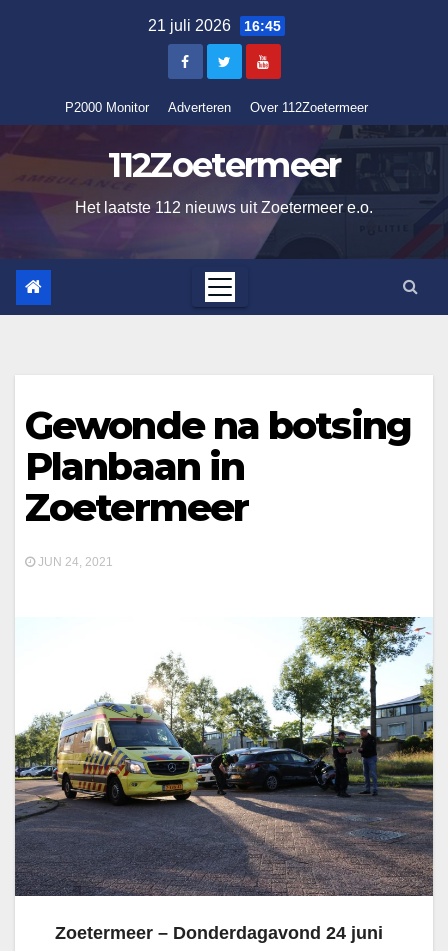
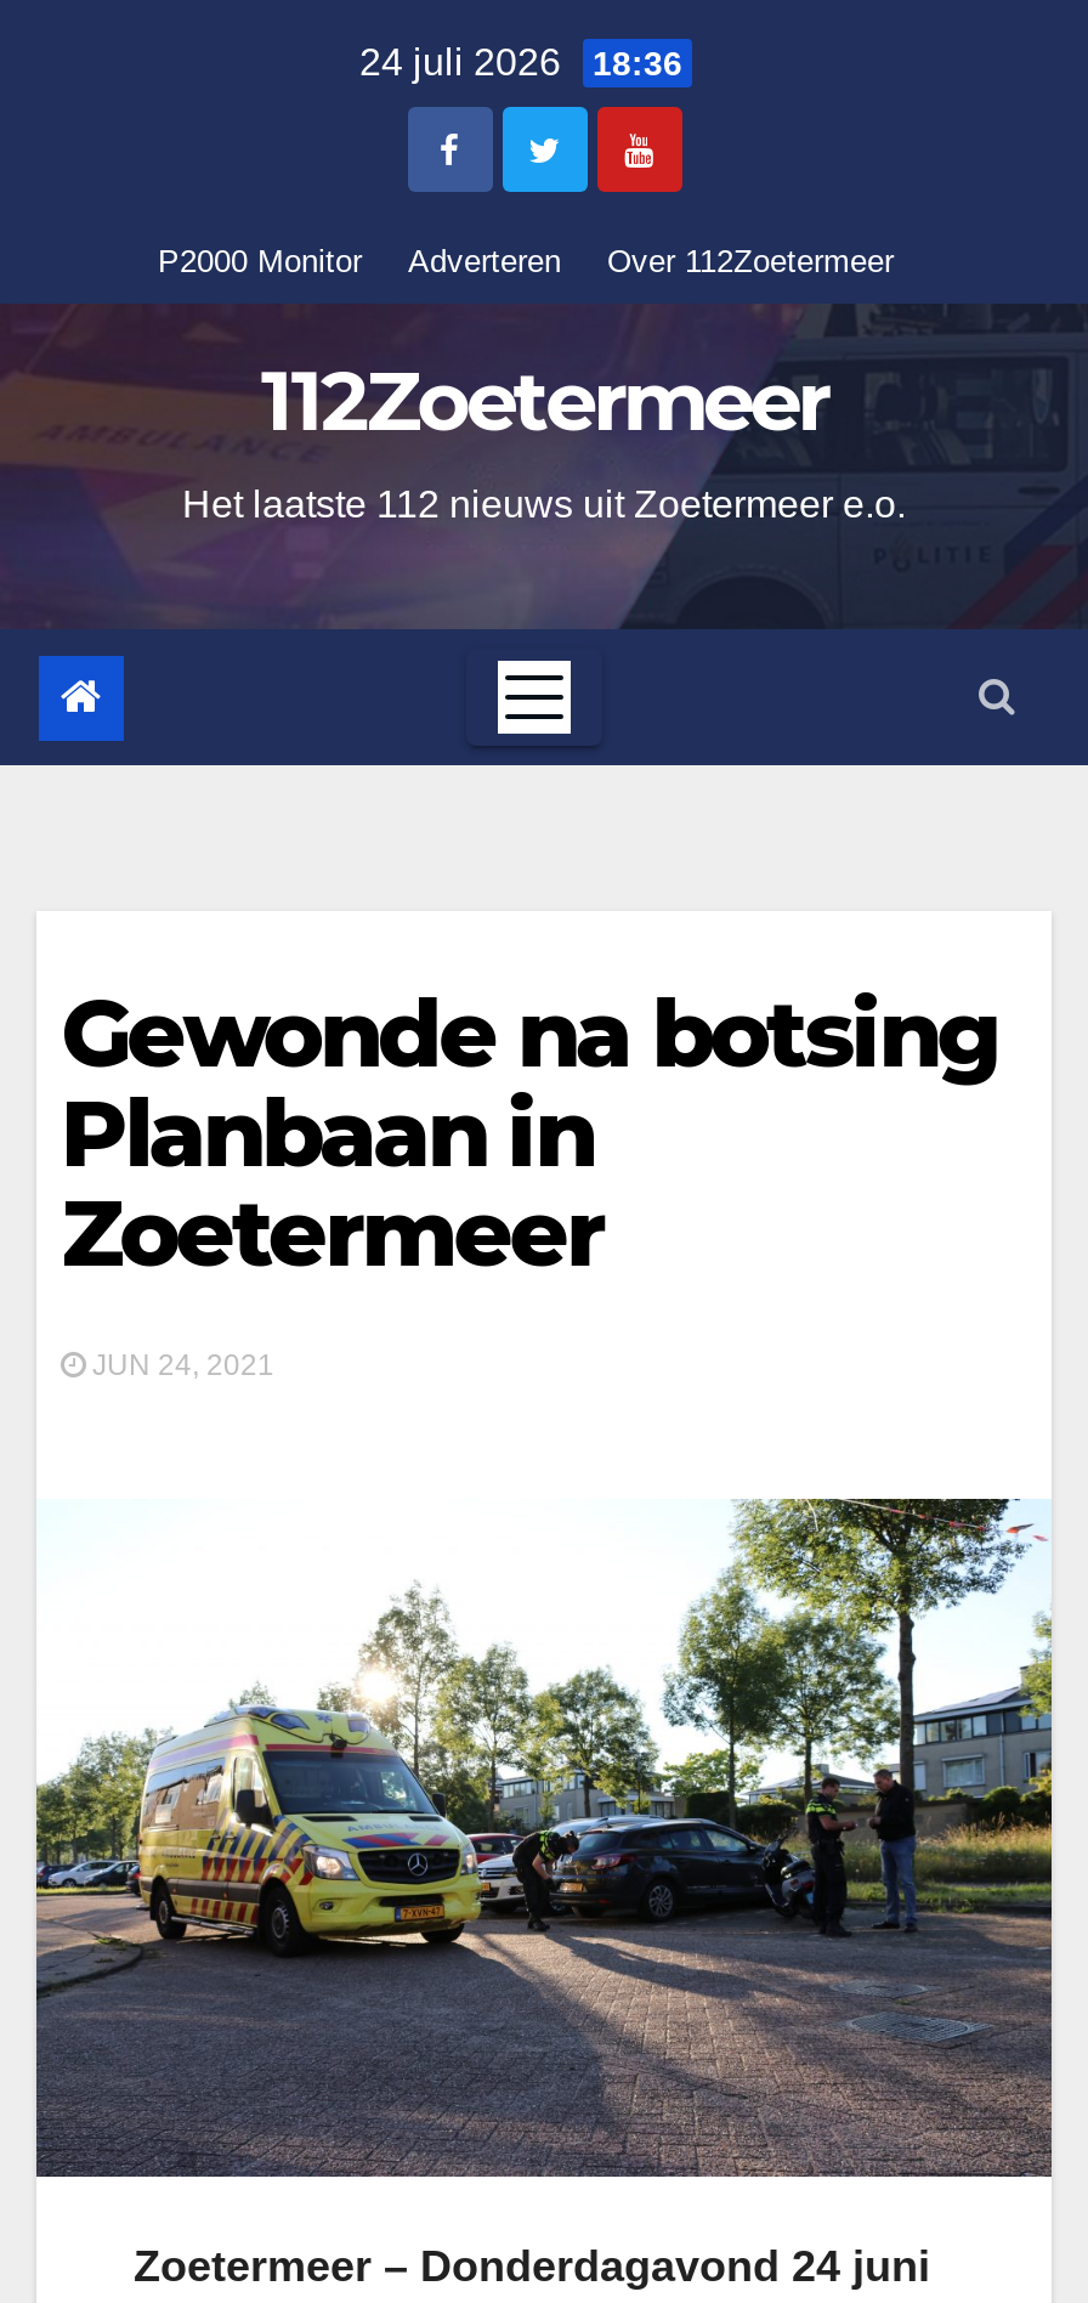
[148,17,281,34] 21 juli 2026 16:45 -> [359,41,682,83] 24 juli 2026 18:36

